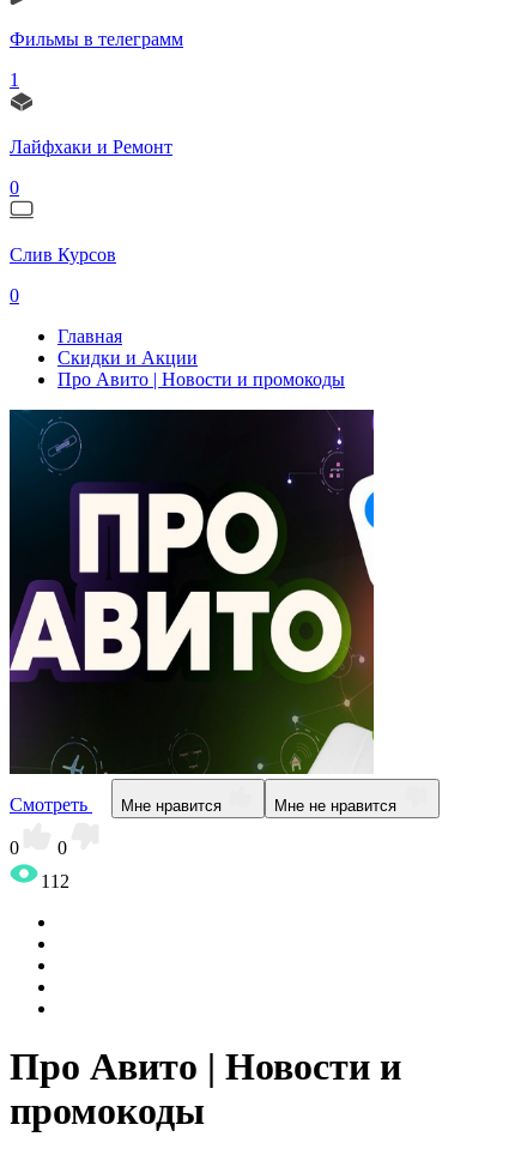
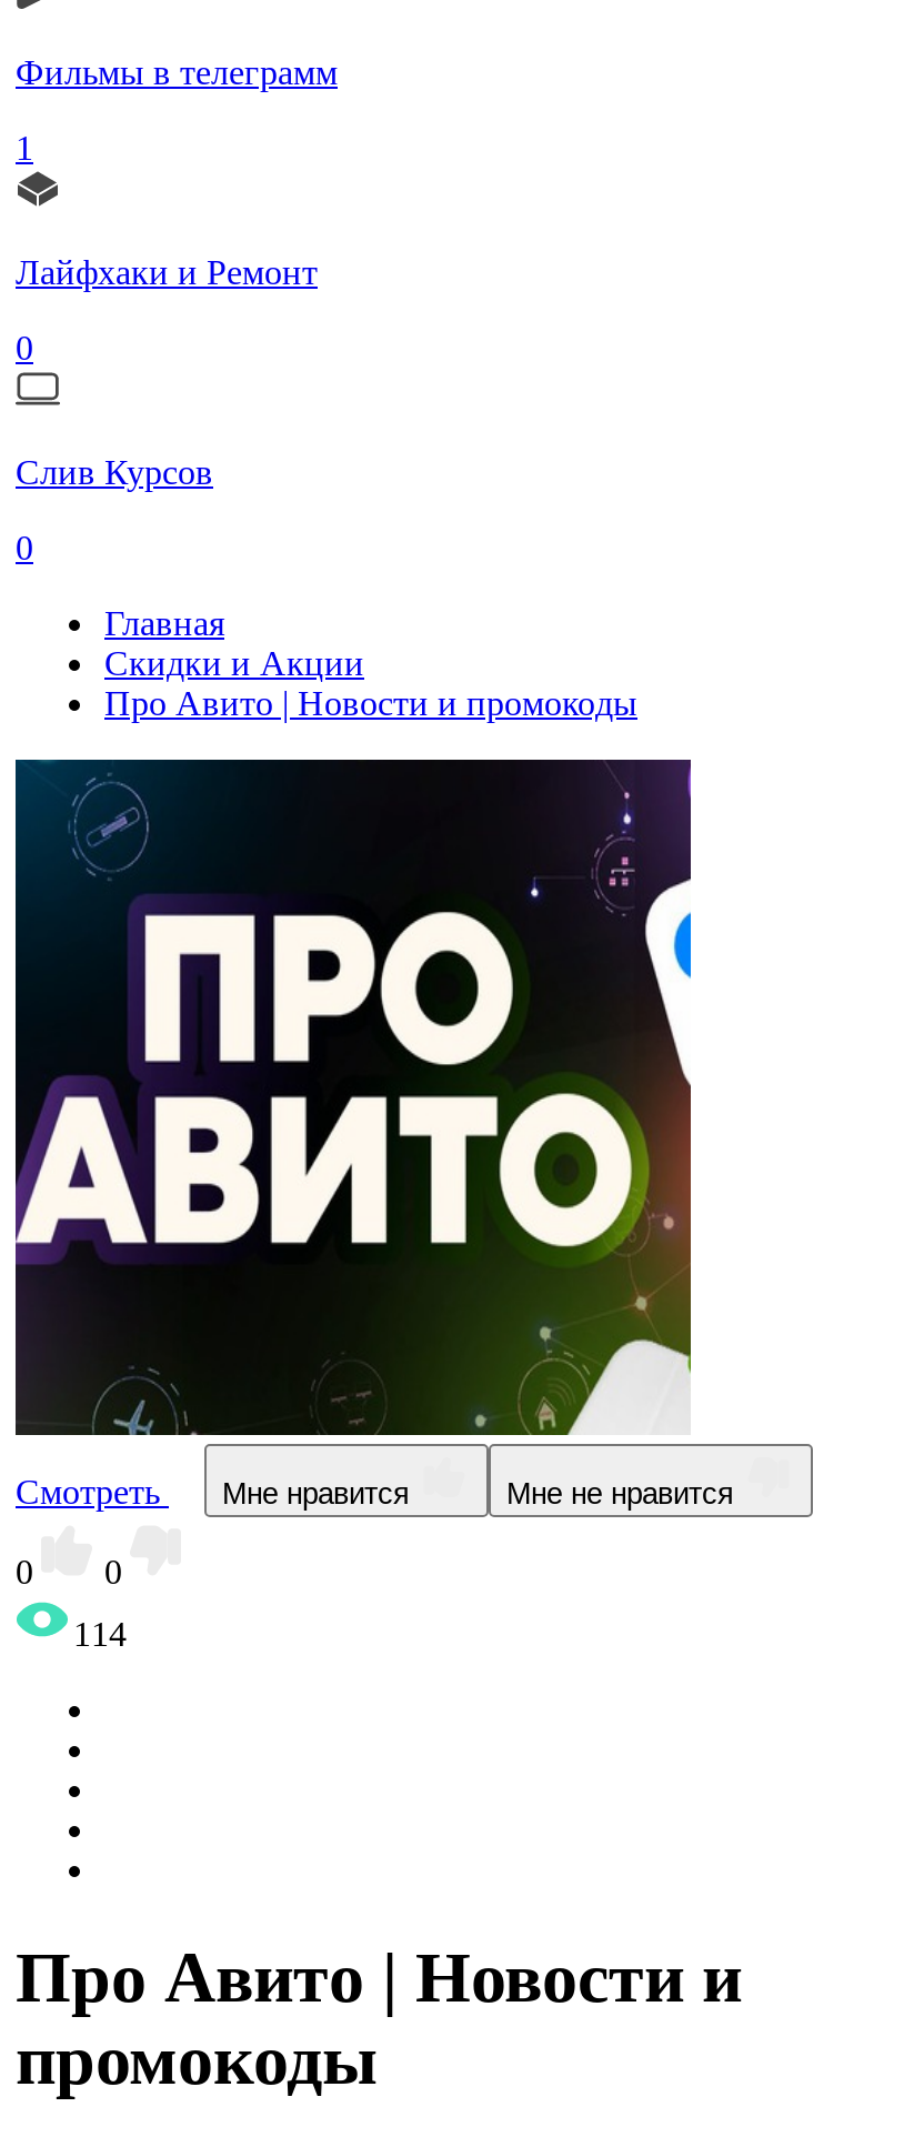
[41,871,69,891] 112 -> [73,1615,127,1652] 114

